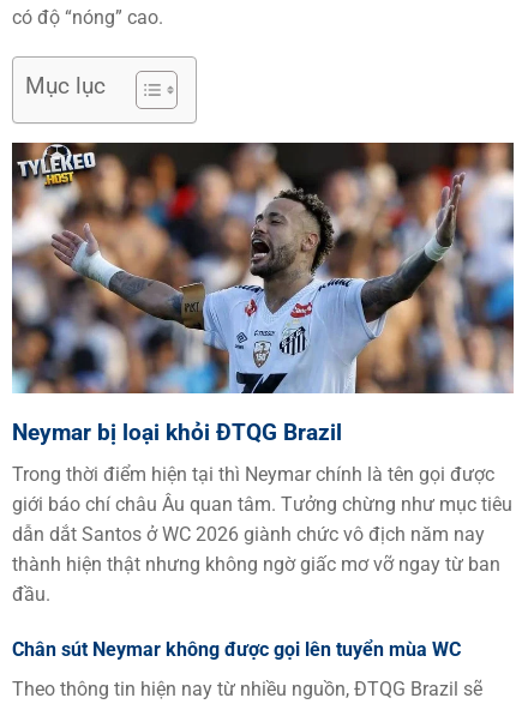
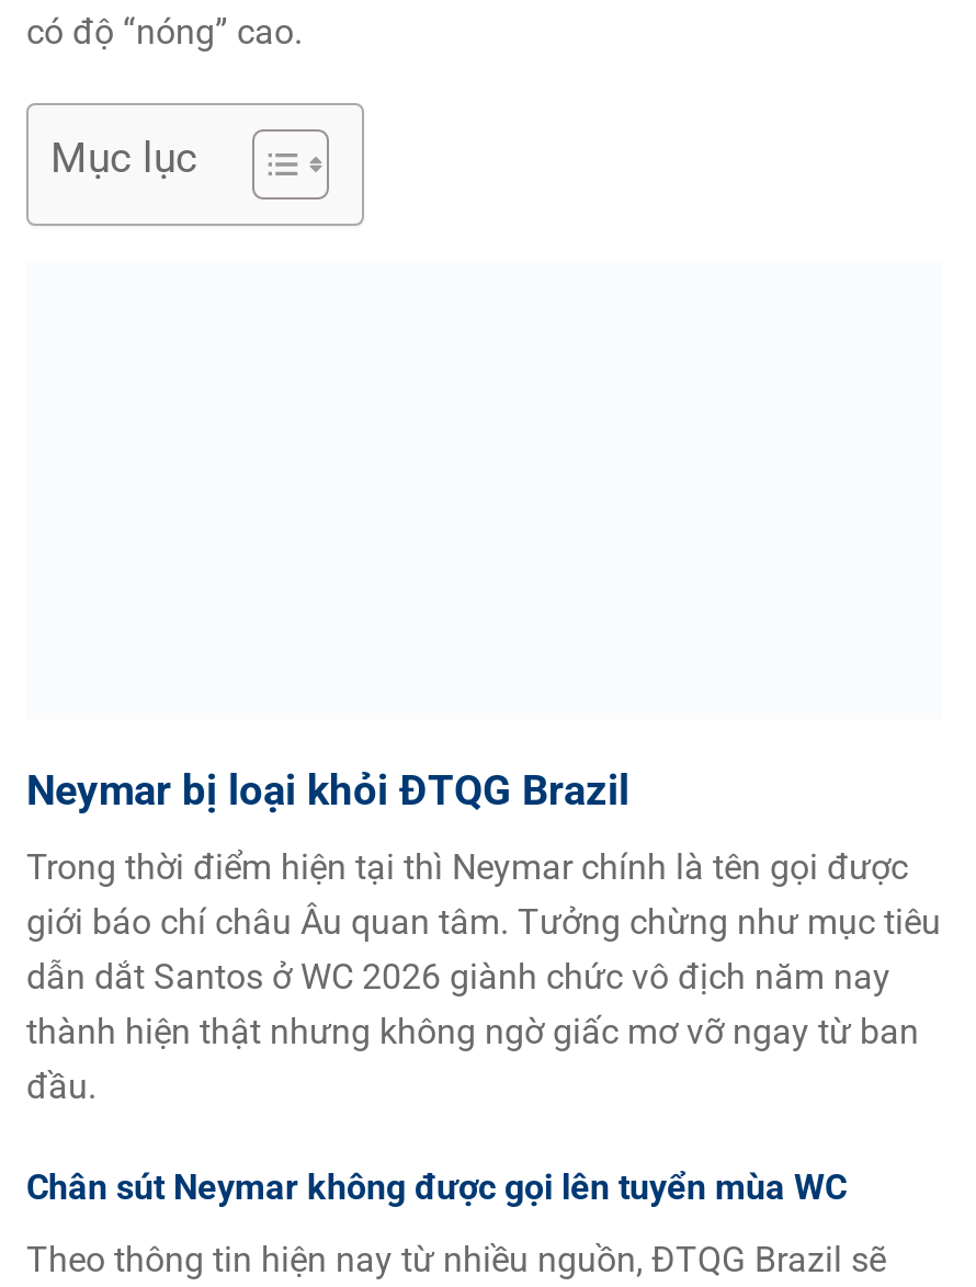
[11,142,515,395] [image] -> none

